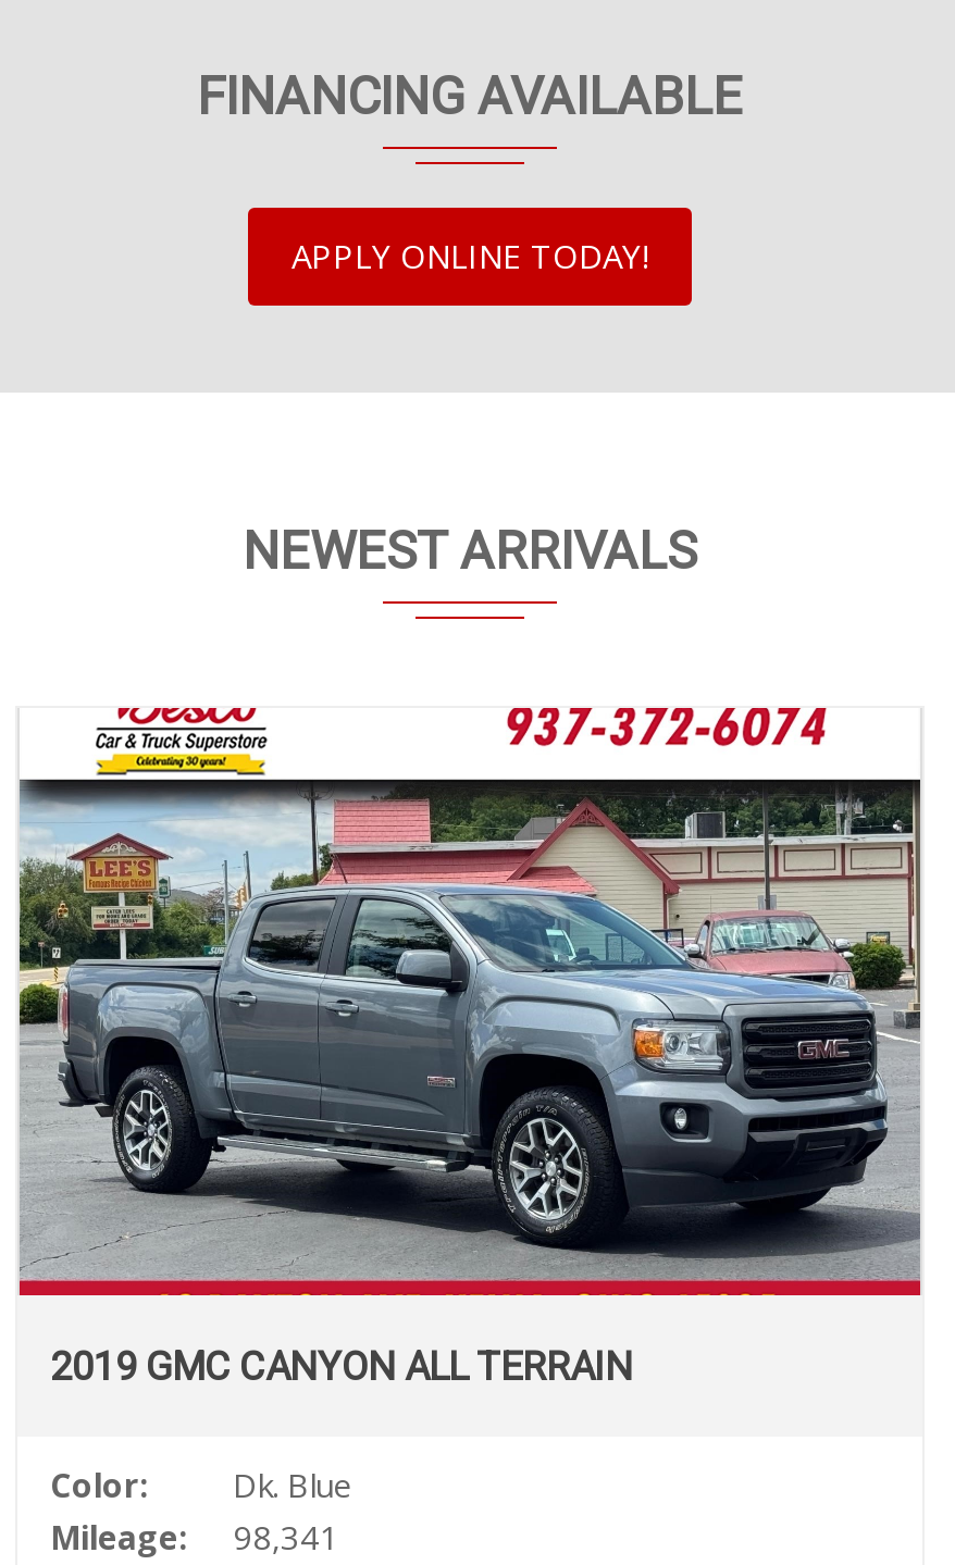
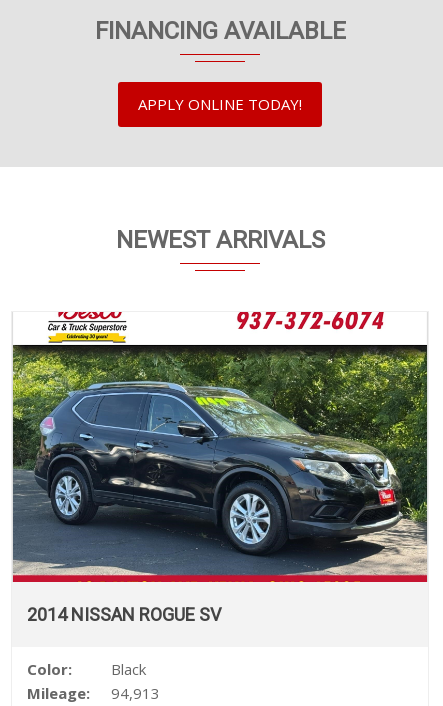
[20,784,922,1390] [image] | 2019 GMC CANYON ALL TERRAIN -> [12,346,427,625] [image] | 2014 NISSAN ROGUE SV
[233,1464,352,1507] Dk. Blue -> [111,659,146,679] Black
[50,1516,339,1559] Mileage: 98,341 -> [27,683,160,703] Mileage: 94,913

